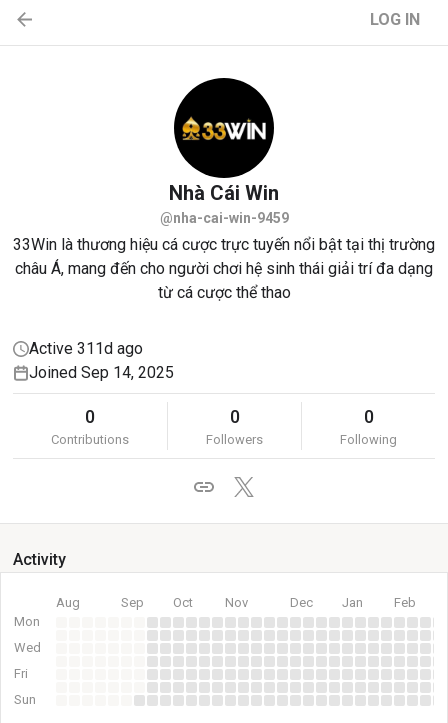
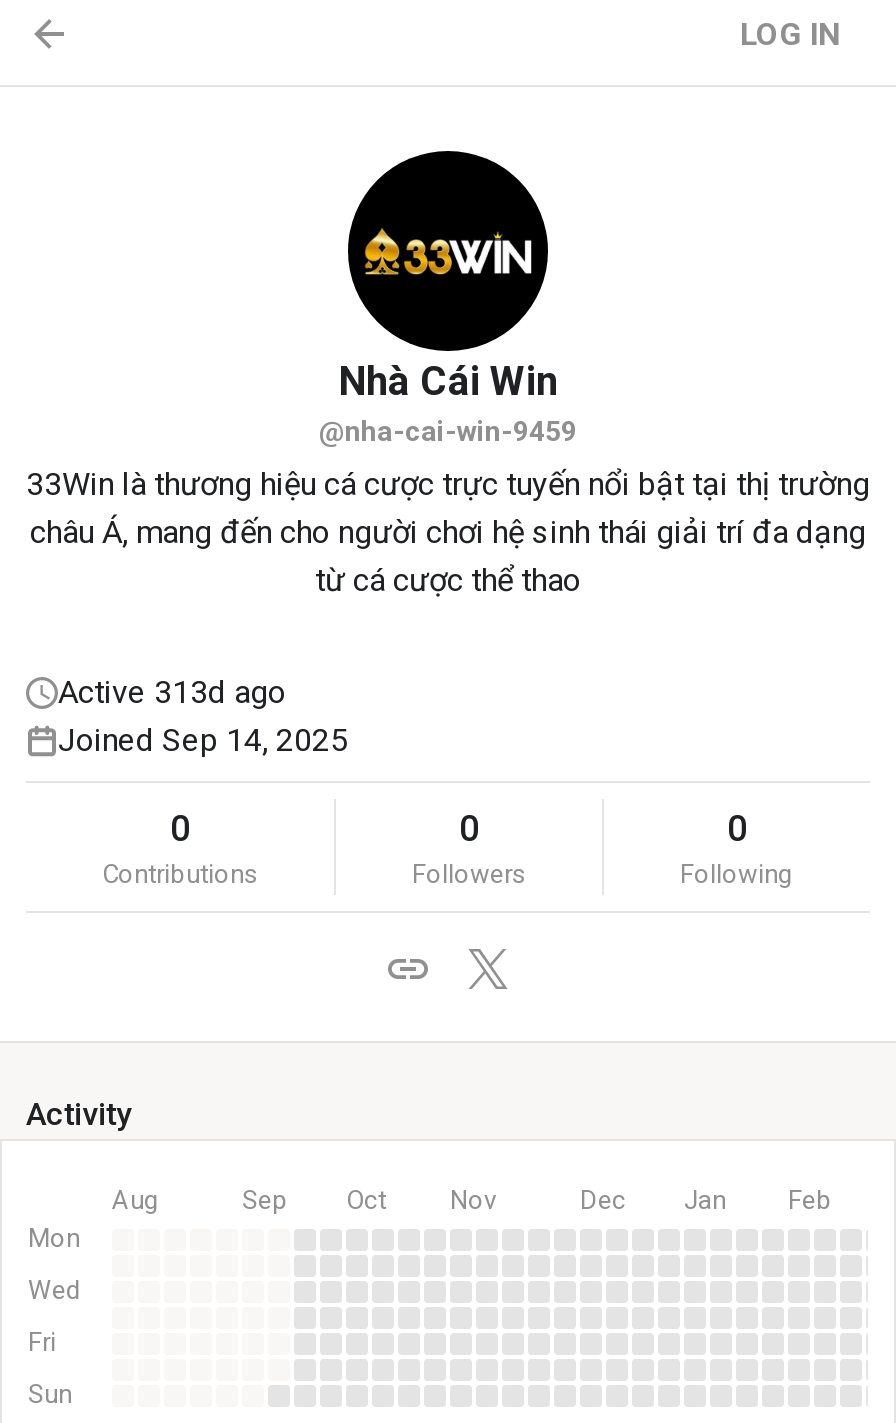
[29,339,143,358] Active 311d ago -> [58,673,286,711] Active 313d ago

